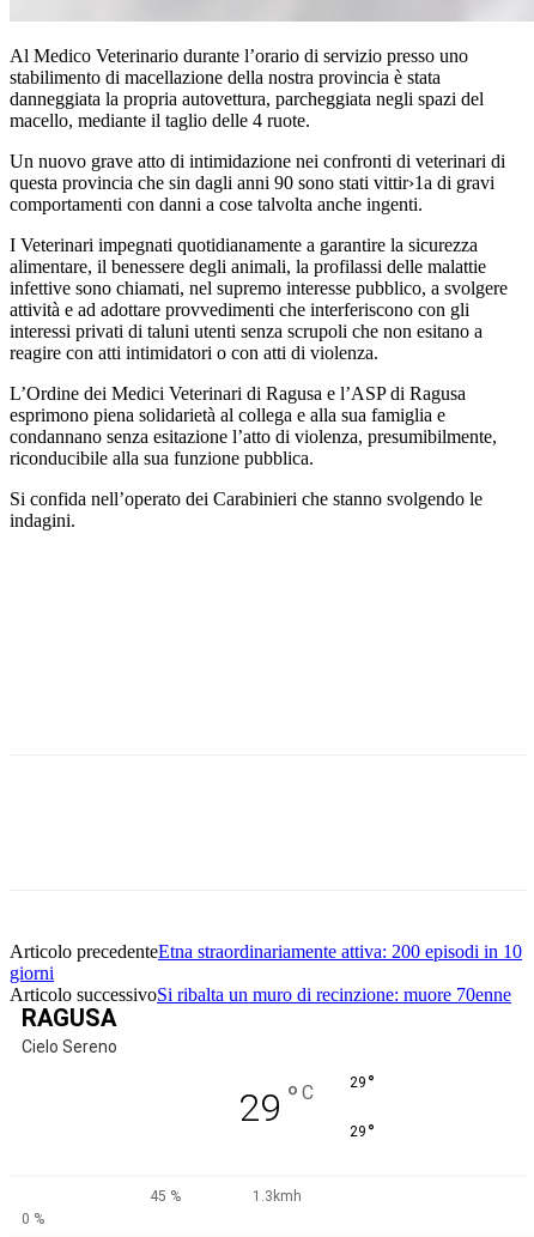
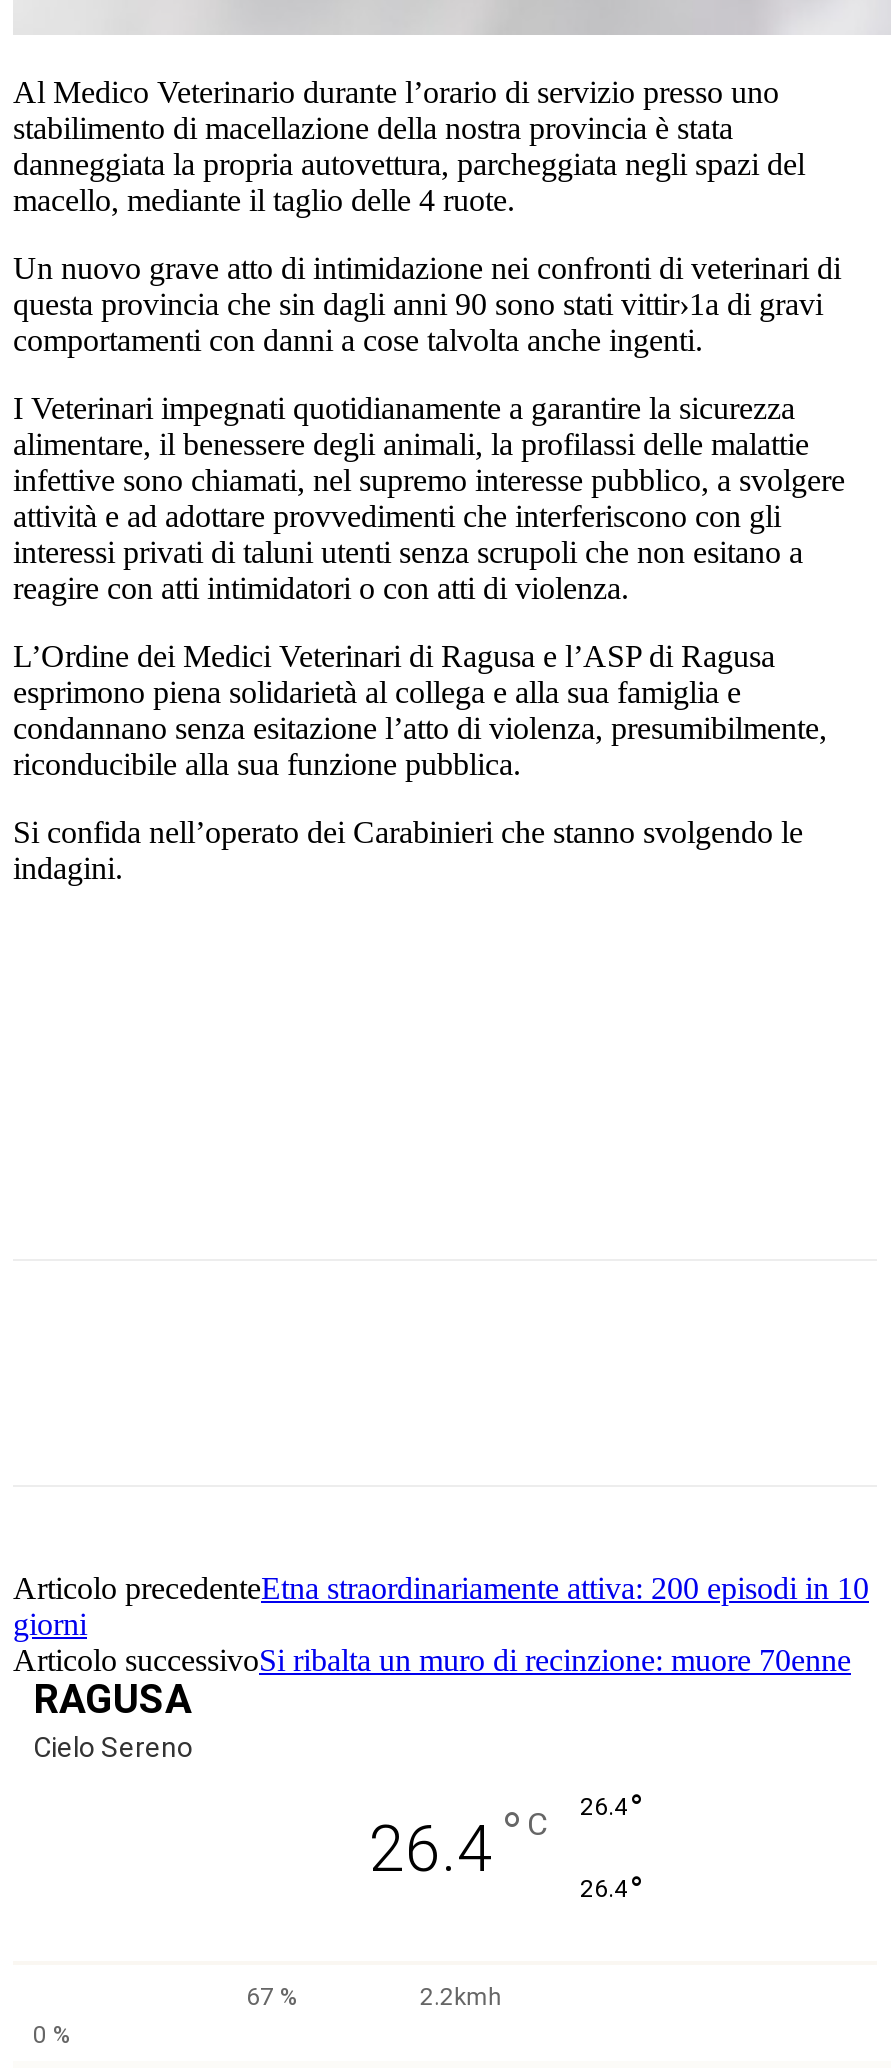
[238,1070,374,1130] 29 ° C | 29° -> [369,1787,642,1887] 26.4 ° C | 26.4°
[349,1119,374,1145] 29° -> [580,1869,642,1911] 26.4°
[149,1188,302,1204] 45 % | 1.3kmh -> [246,1983,502,2011] 67 % | 2.2kmh

